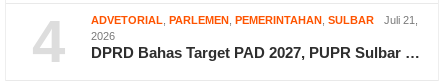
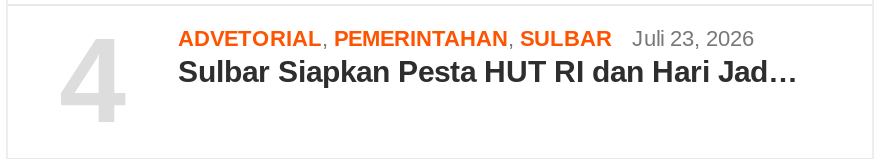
[91,14,420,61] ADVETORIAL, PARLEMEN, PEMERINTAHAN, SULBAR | Juli 21, | 2026 | DPRD Bahas Target PAD 2027, PUPR Sulbar … -> [178,26,798,88] ADVETORIAL, PEMERINTAHAN, SULBAR | Juli 23, 2026 | Sulbar Siapkan Pesta HUT RI dan Hari Jad…

